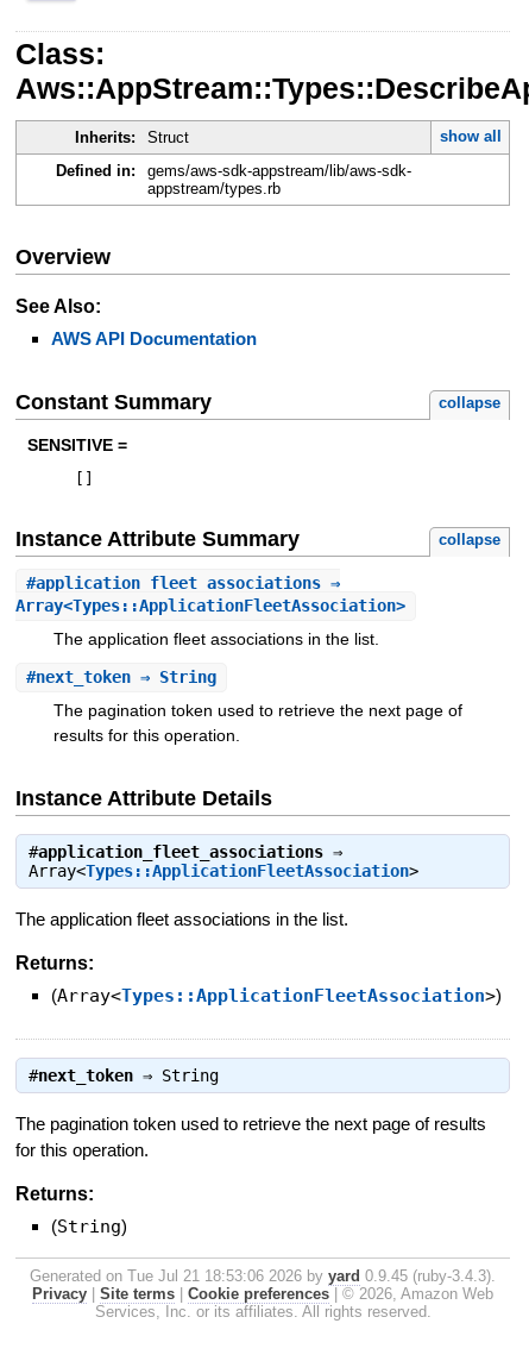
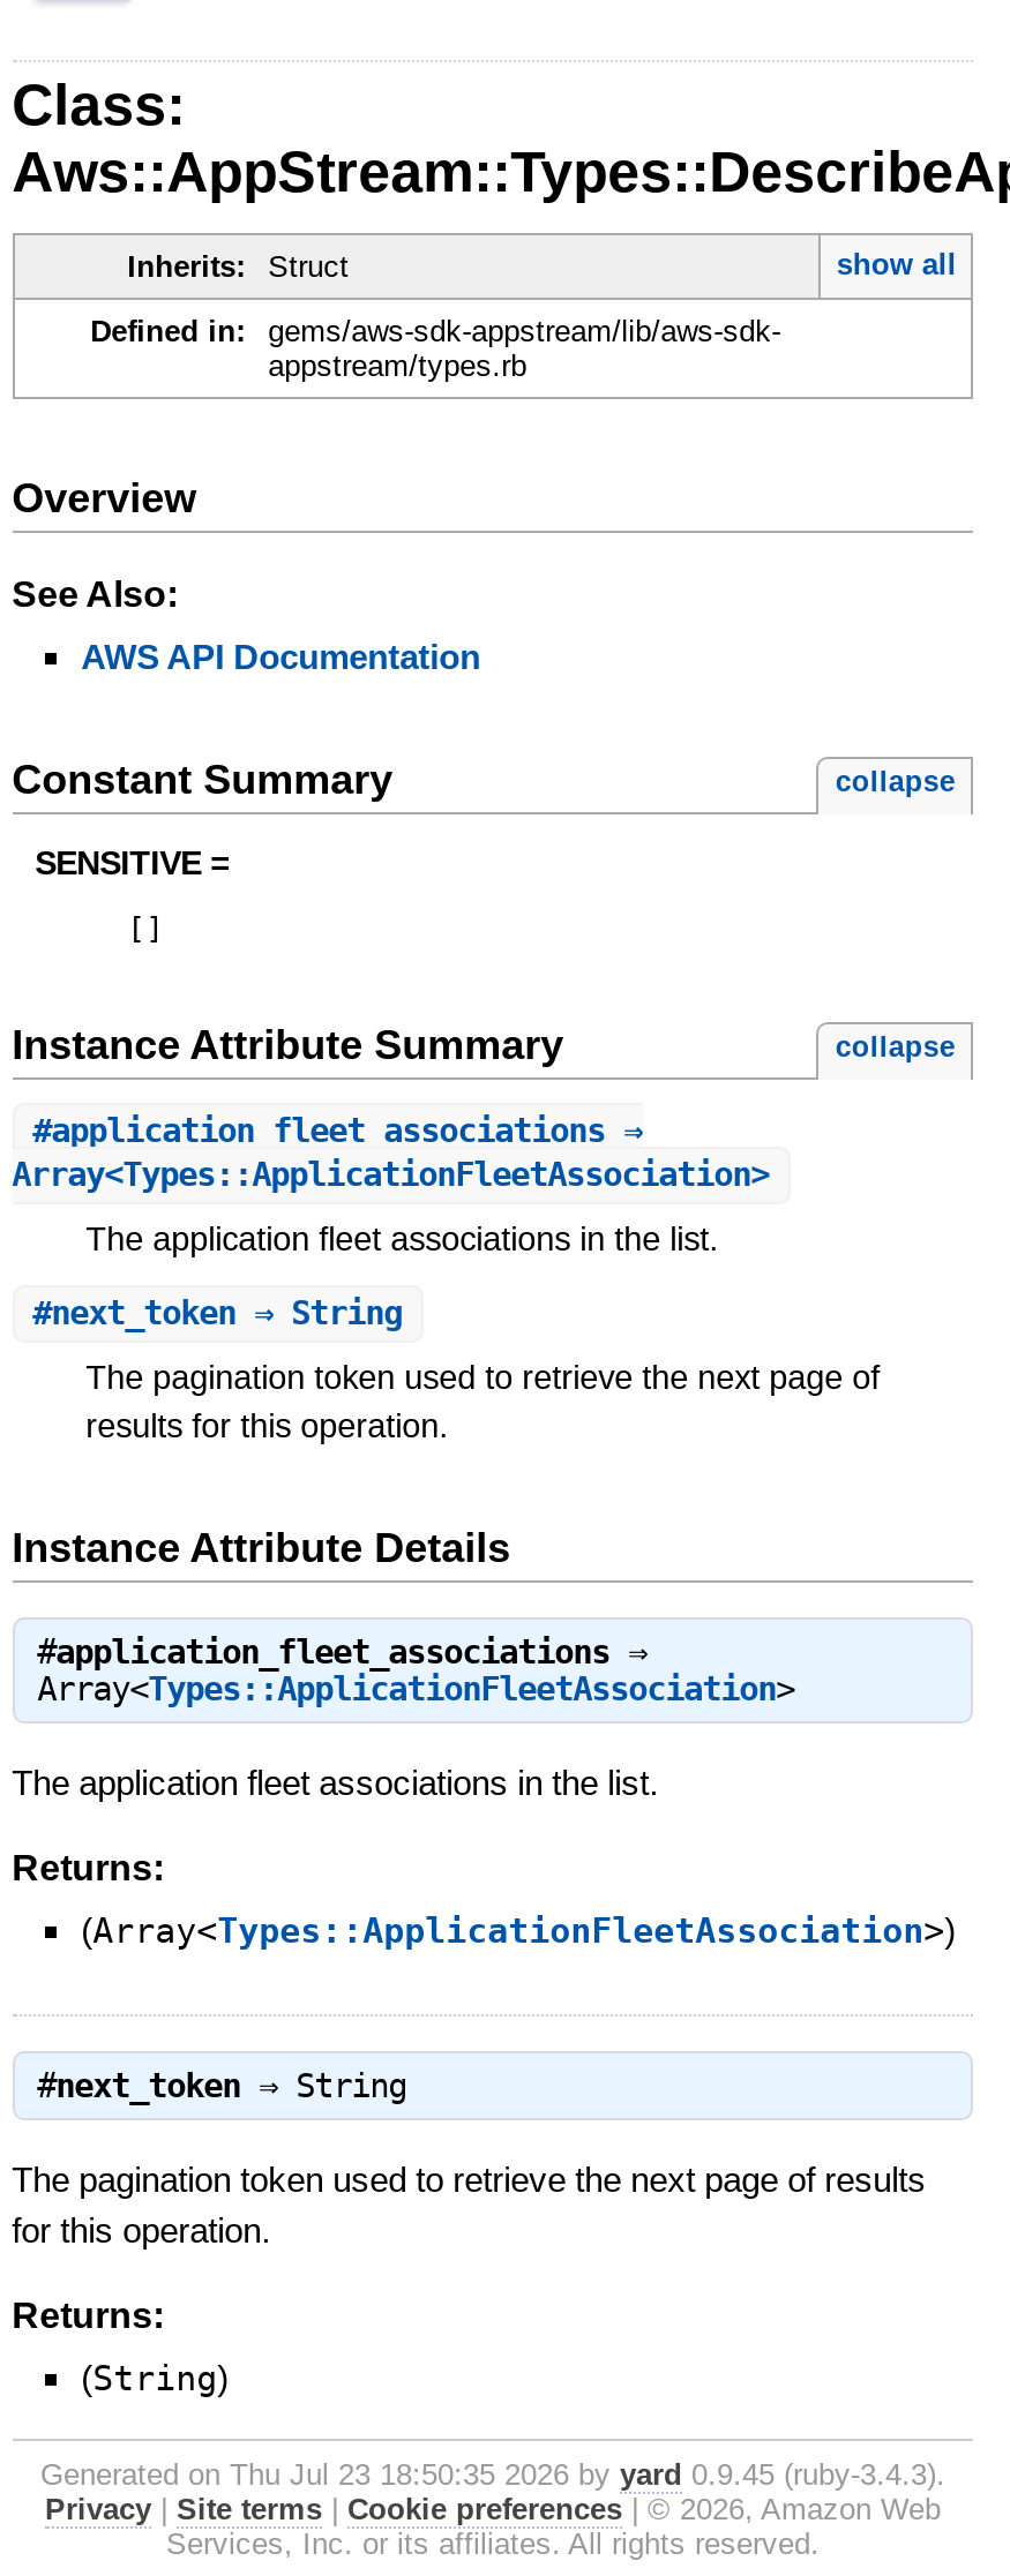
[30,1267,496,1285] Generated on Tue Jul 21 18:53:06 2026 by yard 0.9.45 (ruby-3.4.3). -> [40,2458,945,2493] Generated on Thu Jul 23 18:50:35 2026 by yard 0.9.45 (ruby-3.4.3).

